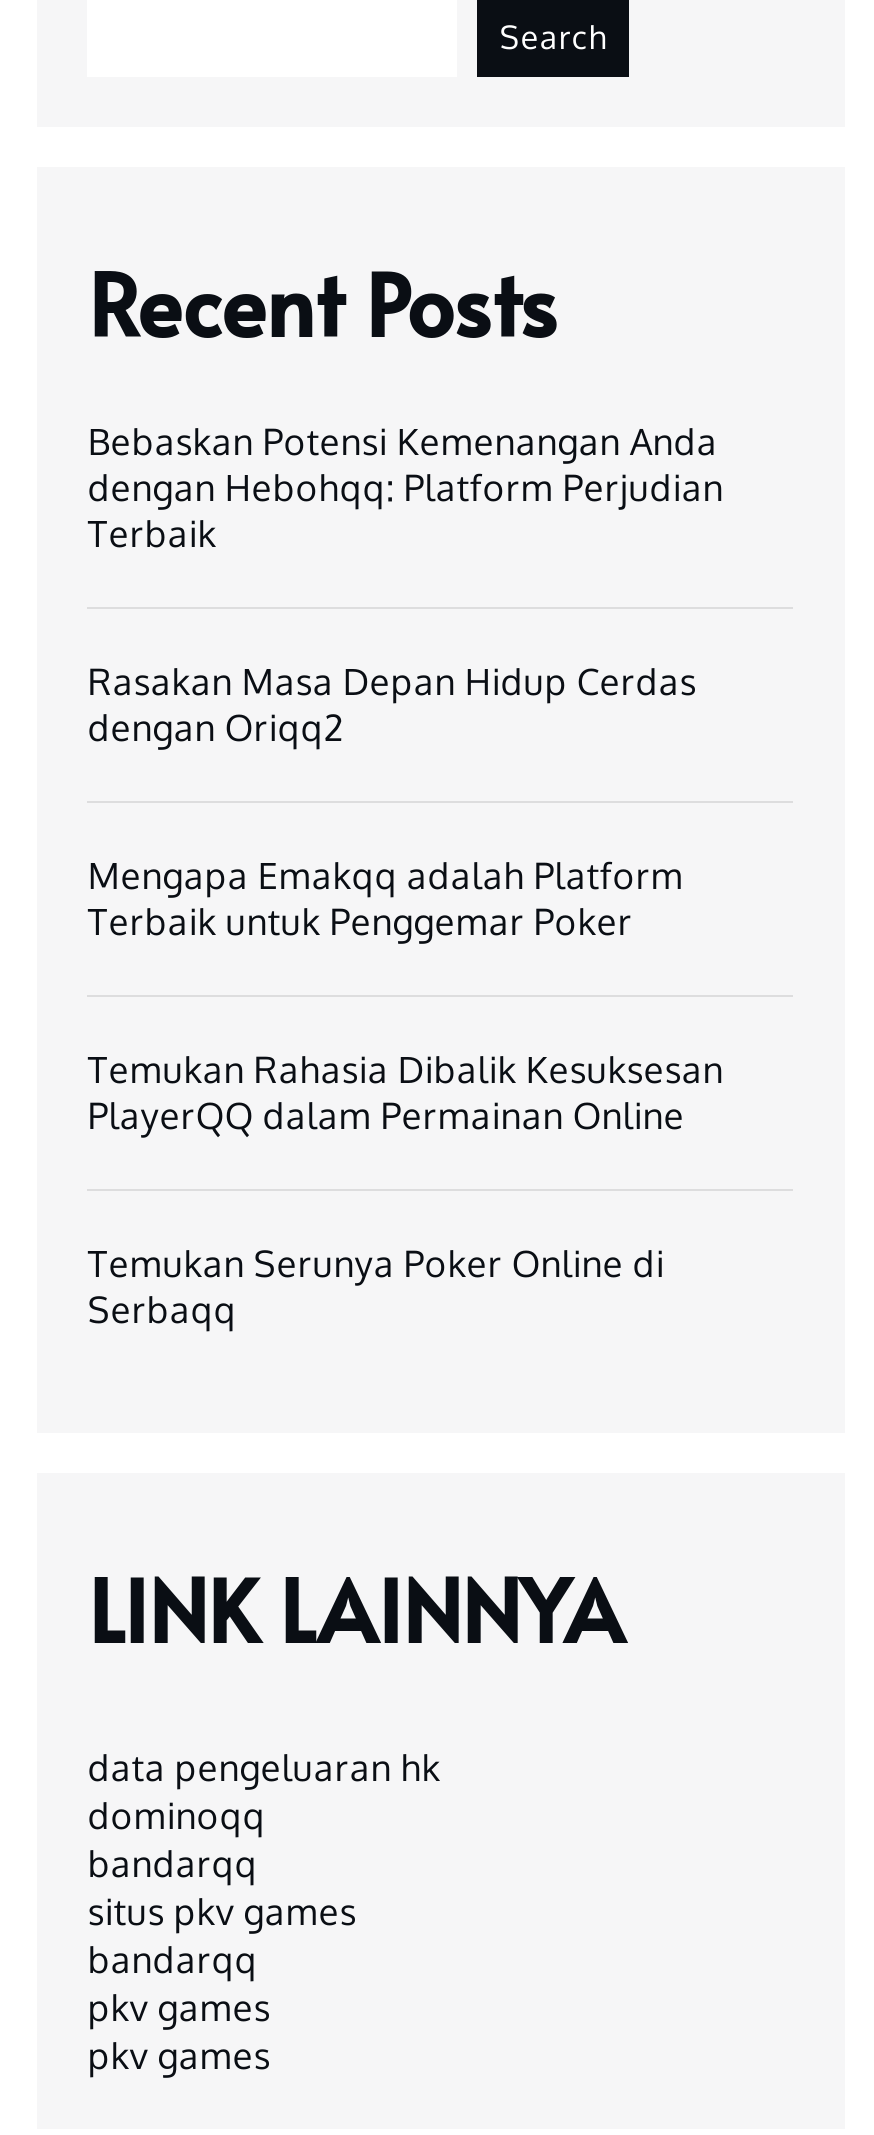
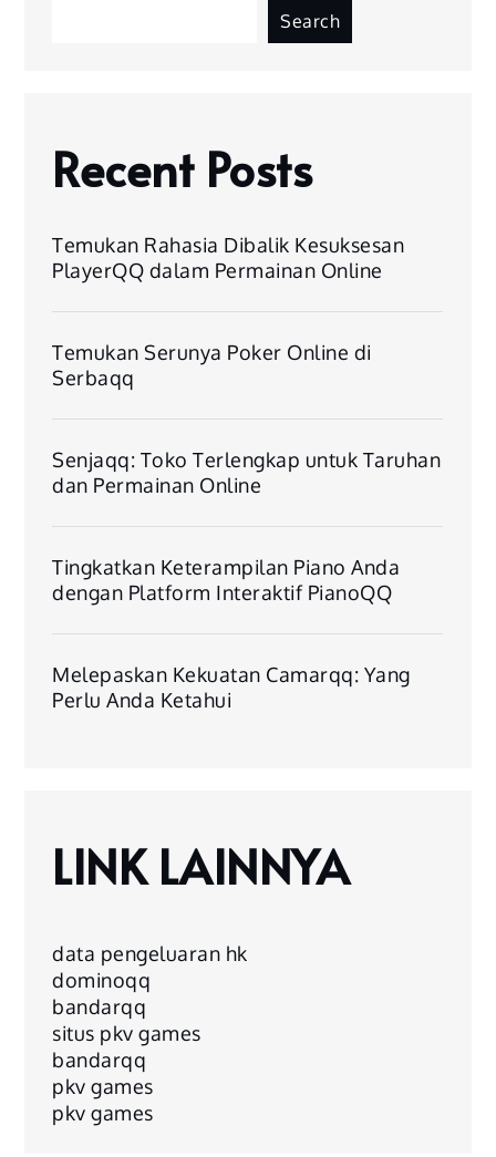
[88,418,724,942] Bebaskan Potensi Kemenangan Anda | dengan Hebohqq: Platform Perjudian | Terbaik | Rasakan Masa Depan Hidup Cerdas | dengan Oriqq2 | Mengapa Emakqq adalah Platform | Terbaik untuk Penggemar Poker -> none
moved [88,1046,724,1330] -> [52,232,405,389]: Temukan Rahasia Dibalik Kesuksesan | PlayerQQ dalam Permainan Online | Temukan Serunya Poker Online di | Serbaqq
none -> [52,447,441,712] Senjaqq: Toko Terlengkap untuk Taruhan | dan Permainan Online | Tingkatkan Keterampilan Piano Anda | dengan Platform Interaktif PianoQQ | Melepaskan Kekuatan Camarqq: Yang | Perlu Anda Ketahui

